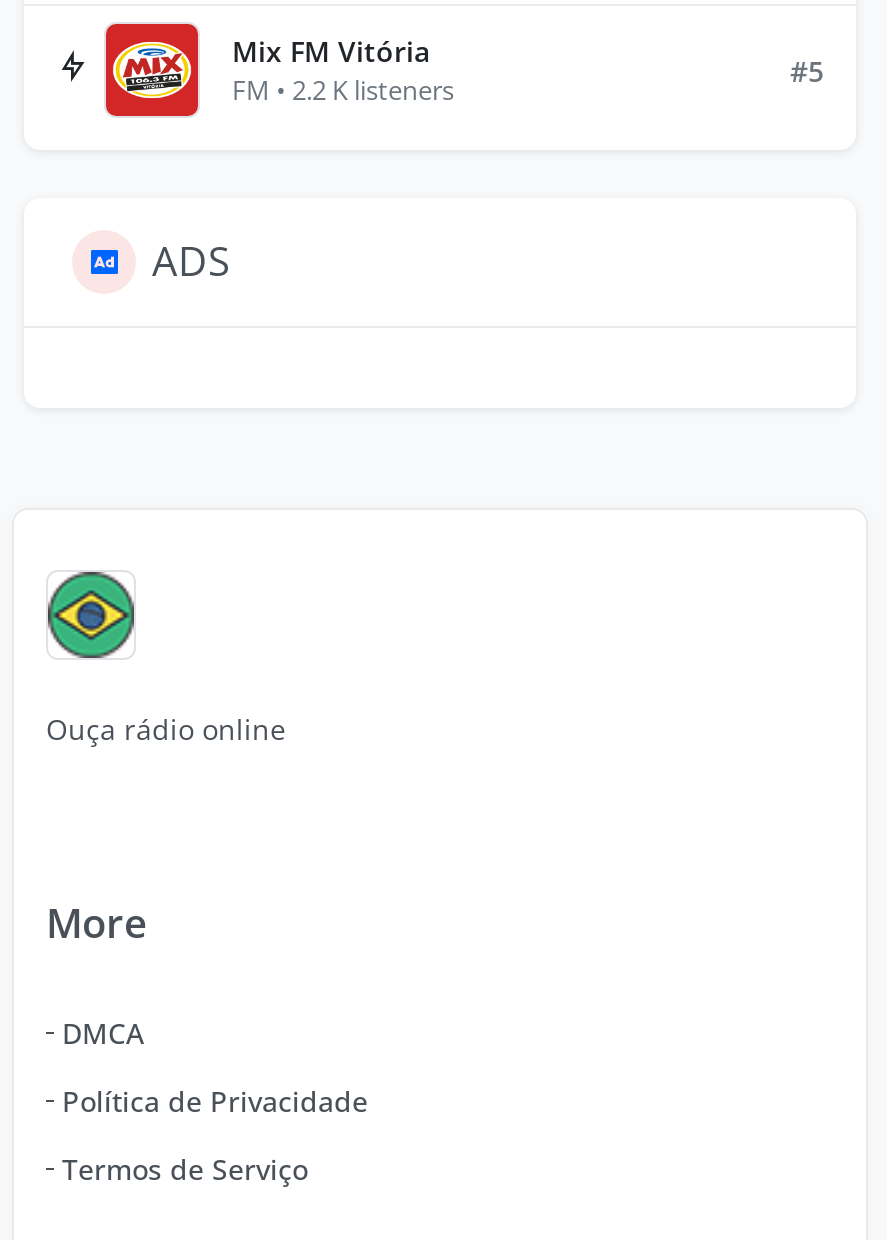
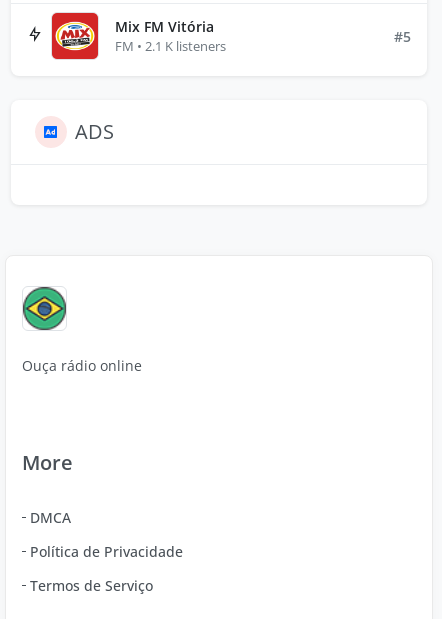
[232,72,454,108] FM • 2.2 K listeners -> [115,37,226,55] FM • 2.1 K listeners

